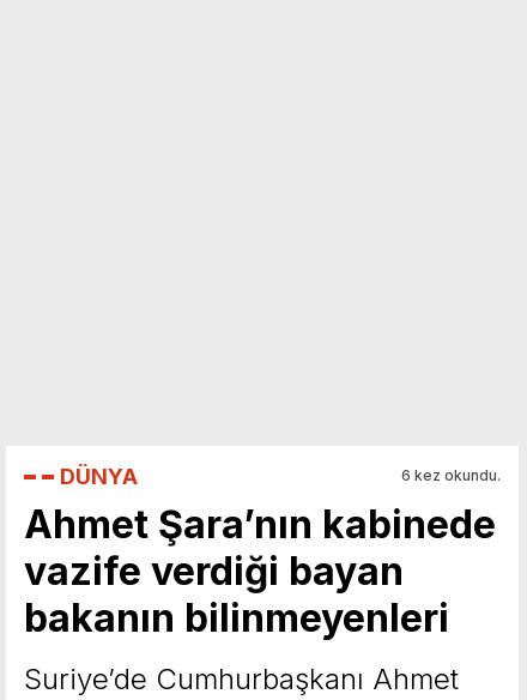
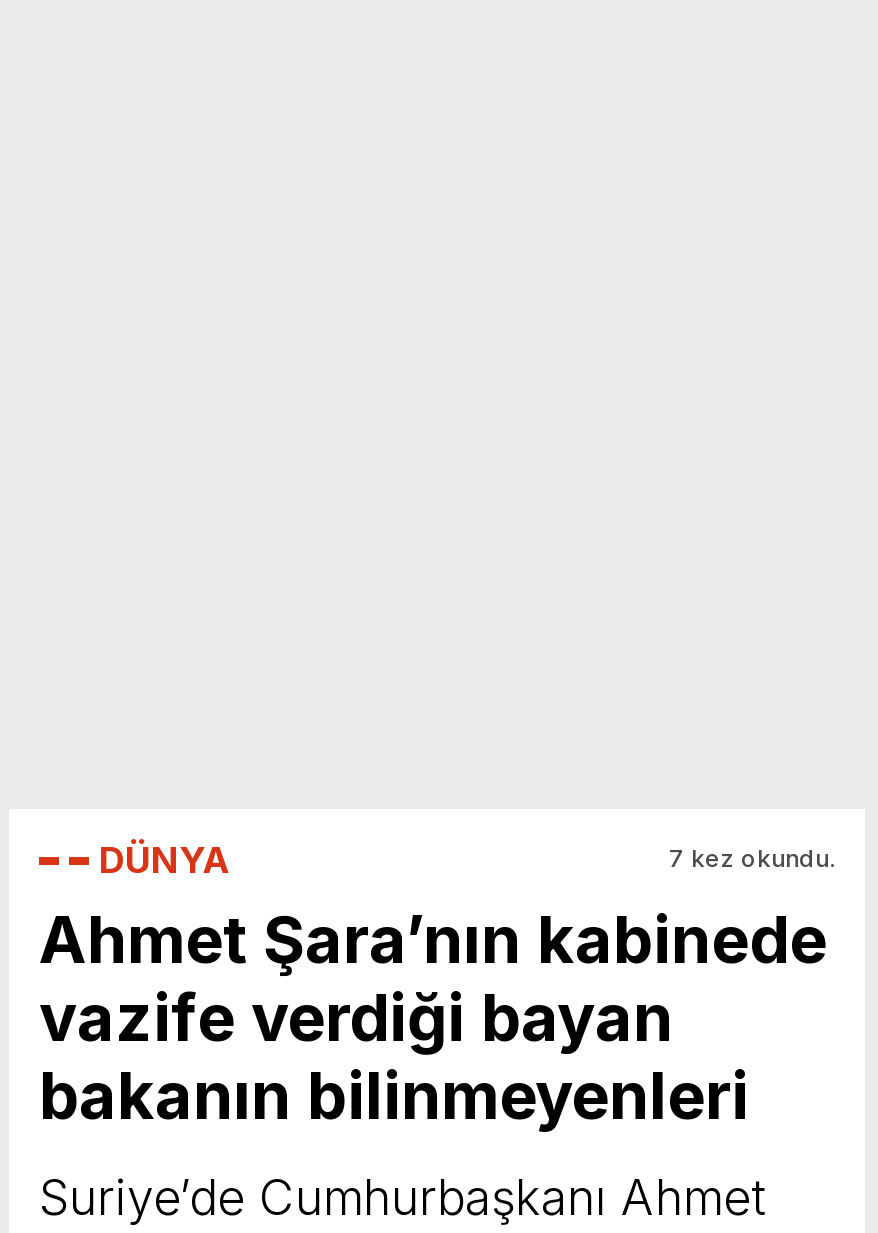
[401,466,501,484] 6 kez okundu. -> [669,843,835,873] 7 kez okundu.

